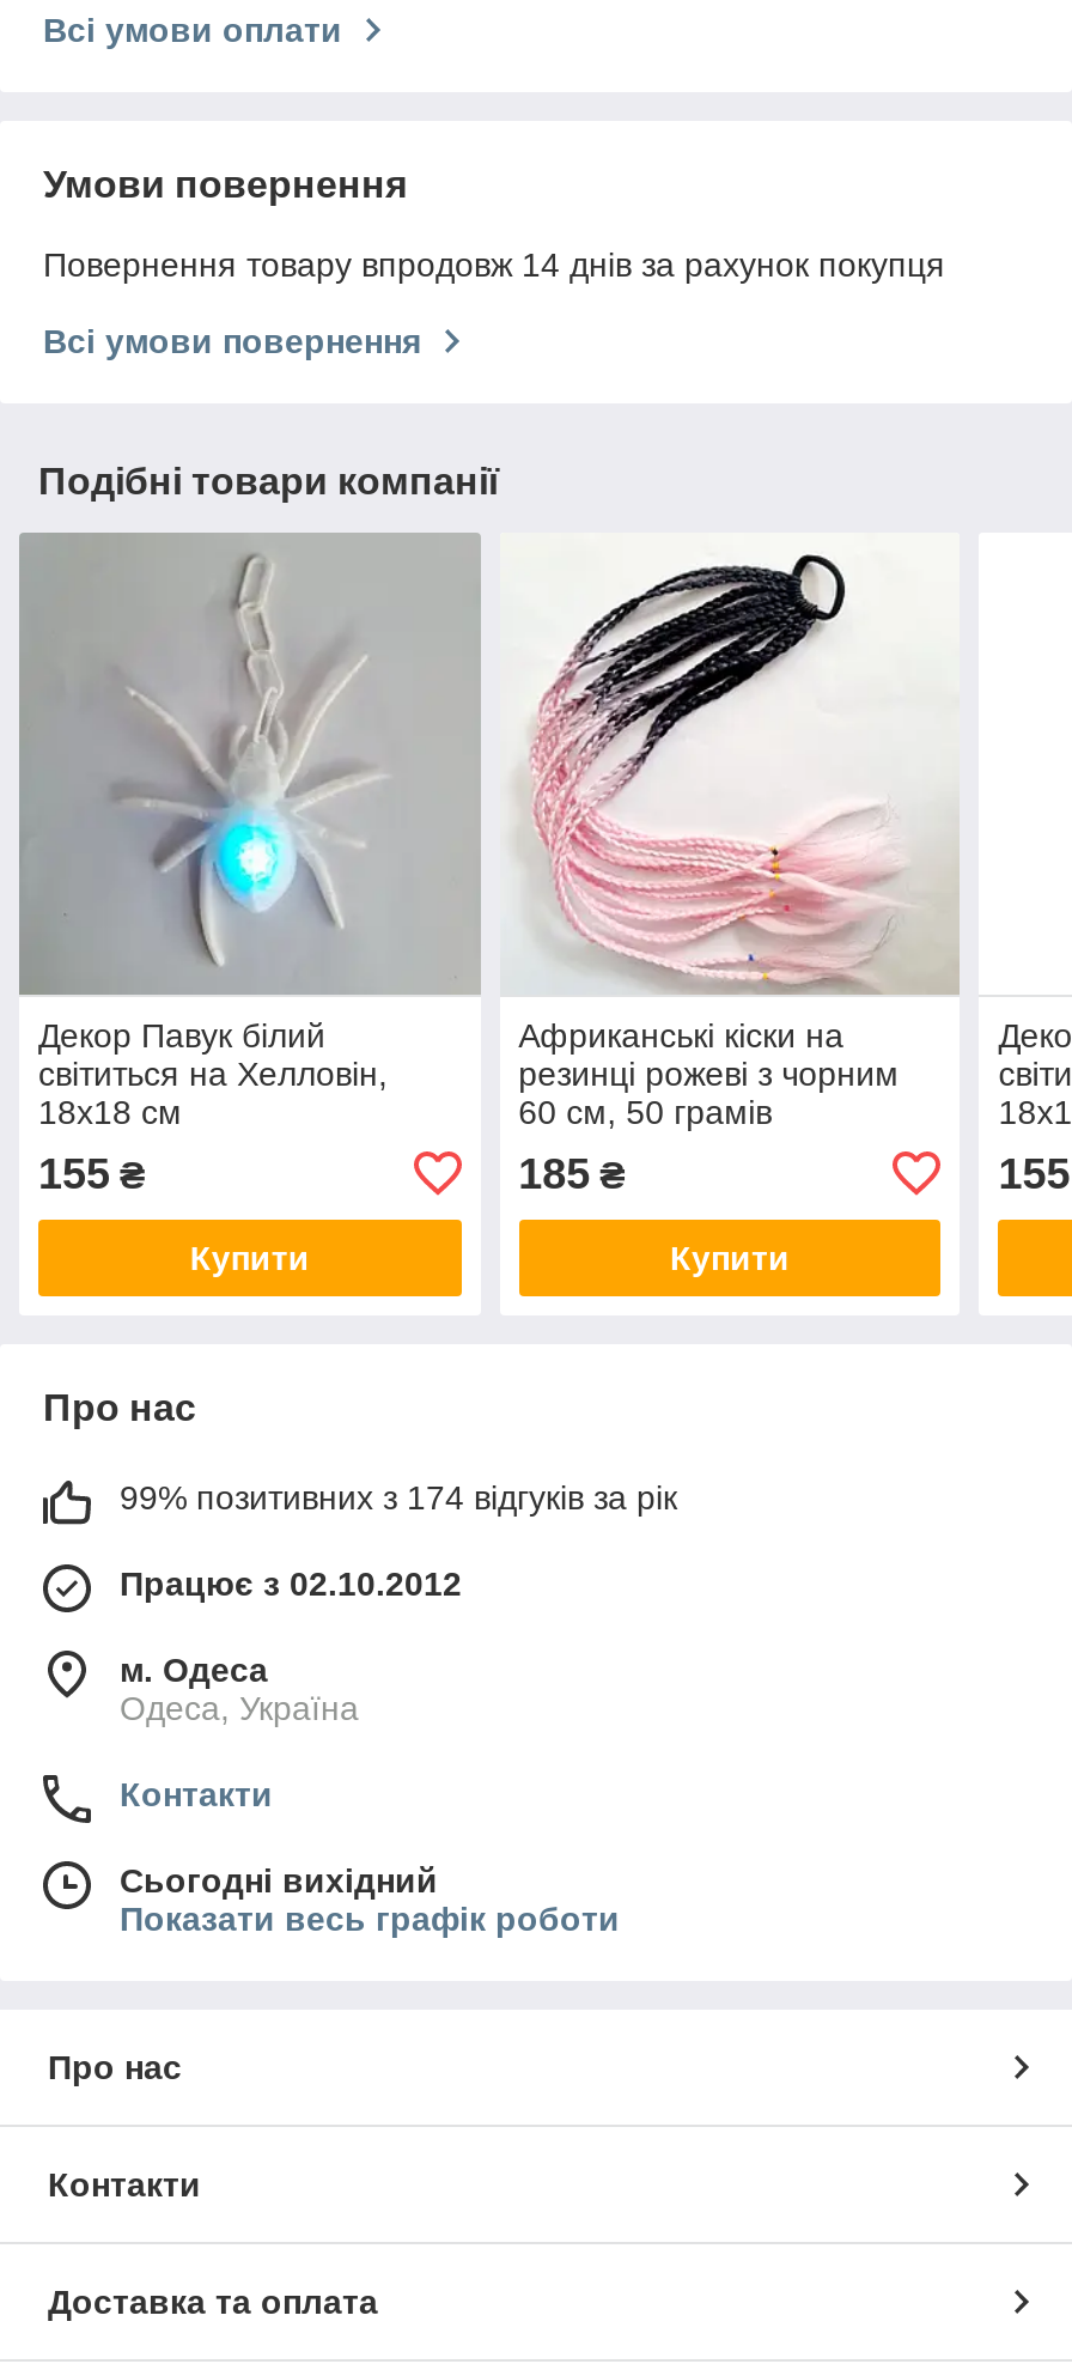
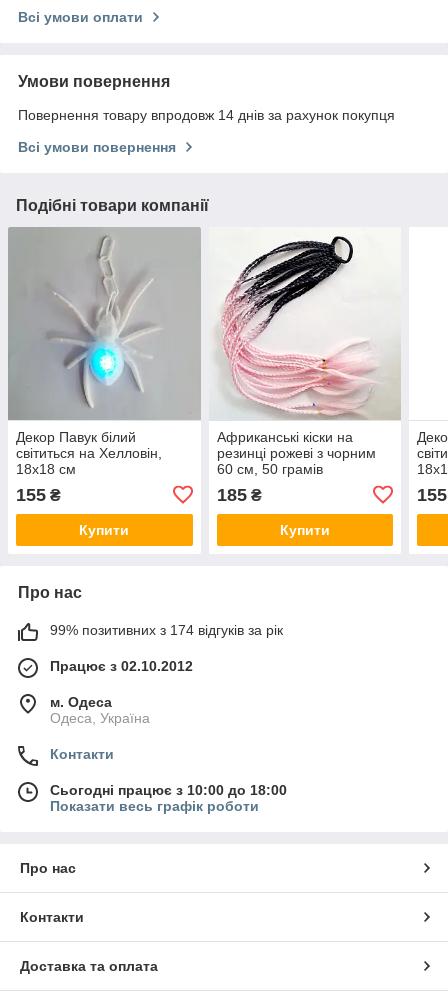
[120,1861,438,1899] Сьогодні вихідний -> [50,782,287,798] Сьогодні працює з 10:00 до 18:00

